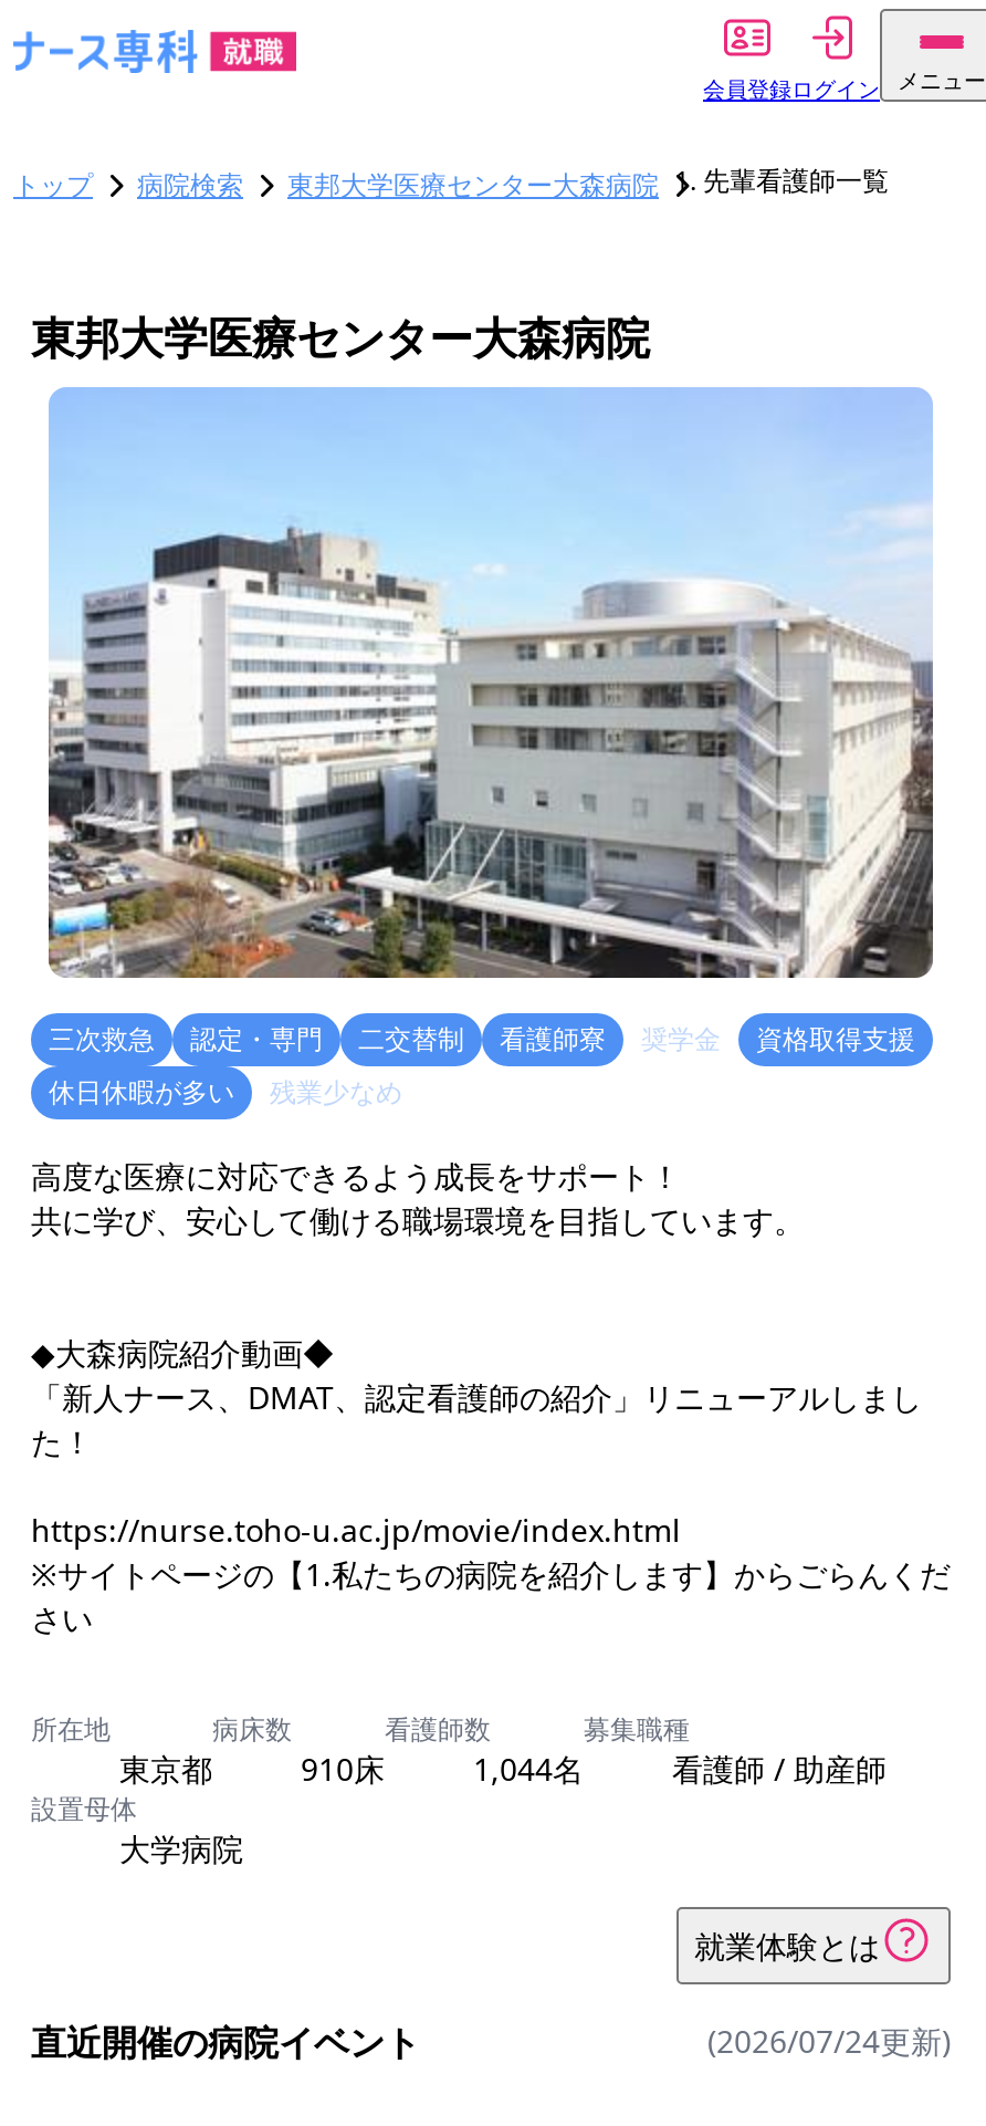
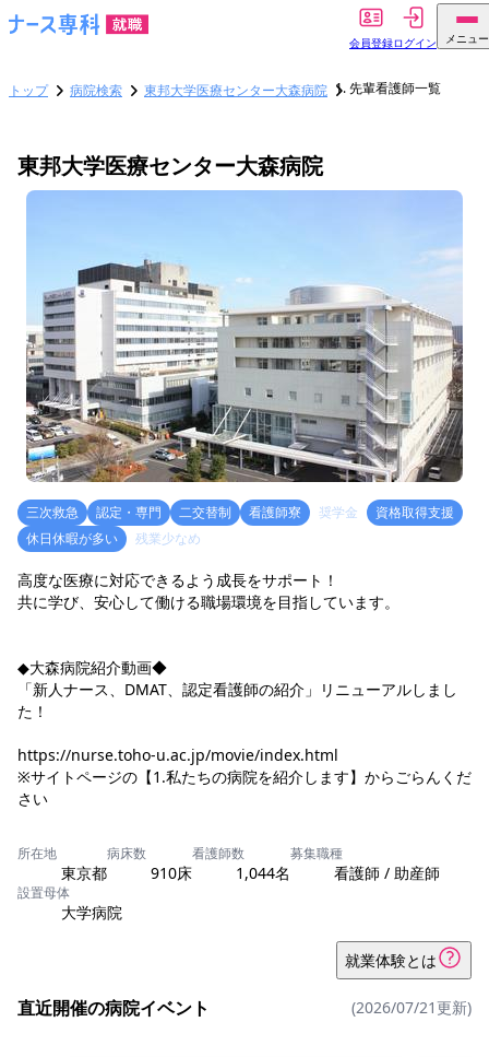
[707,2019,951,2061] (2026/07/24更新) -> [351,997,472,1017] (2026/07/21更新)

